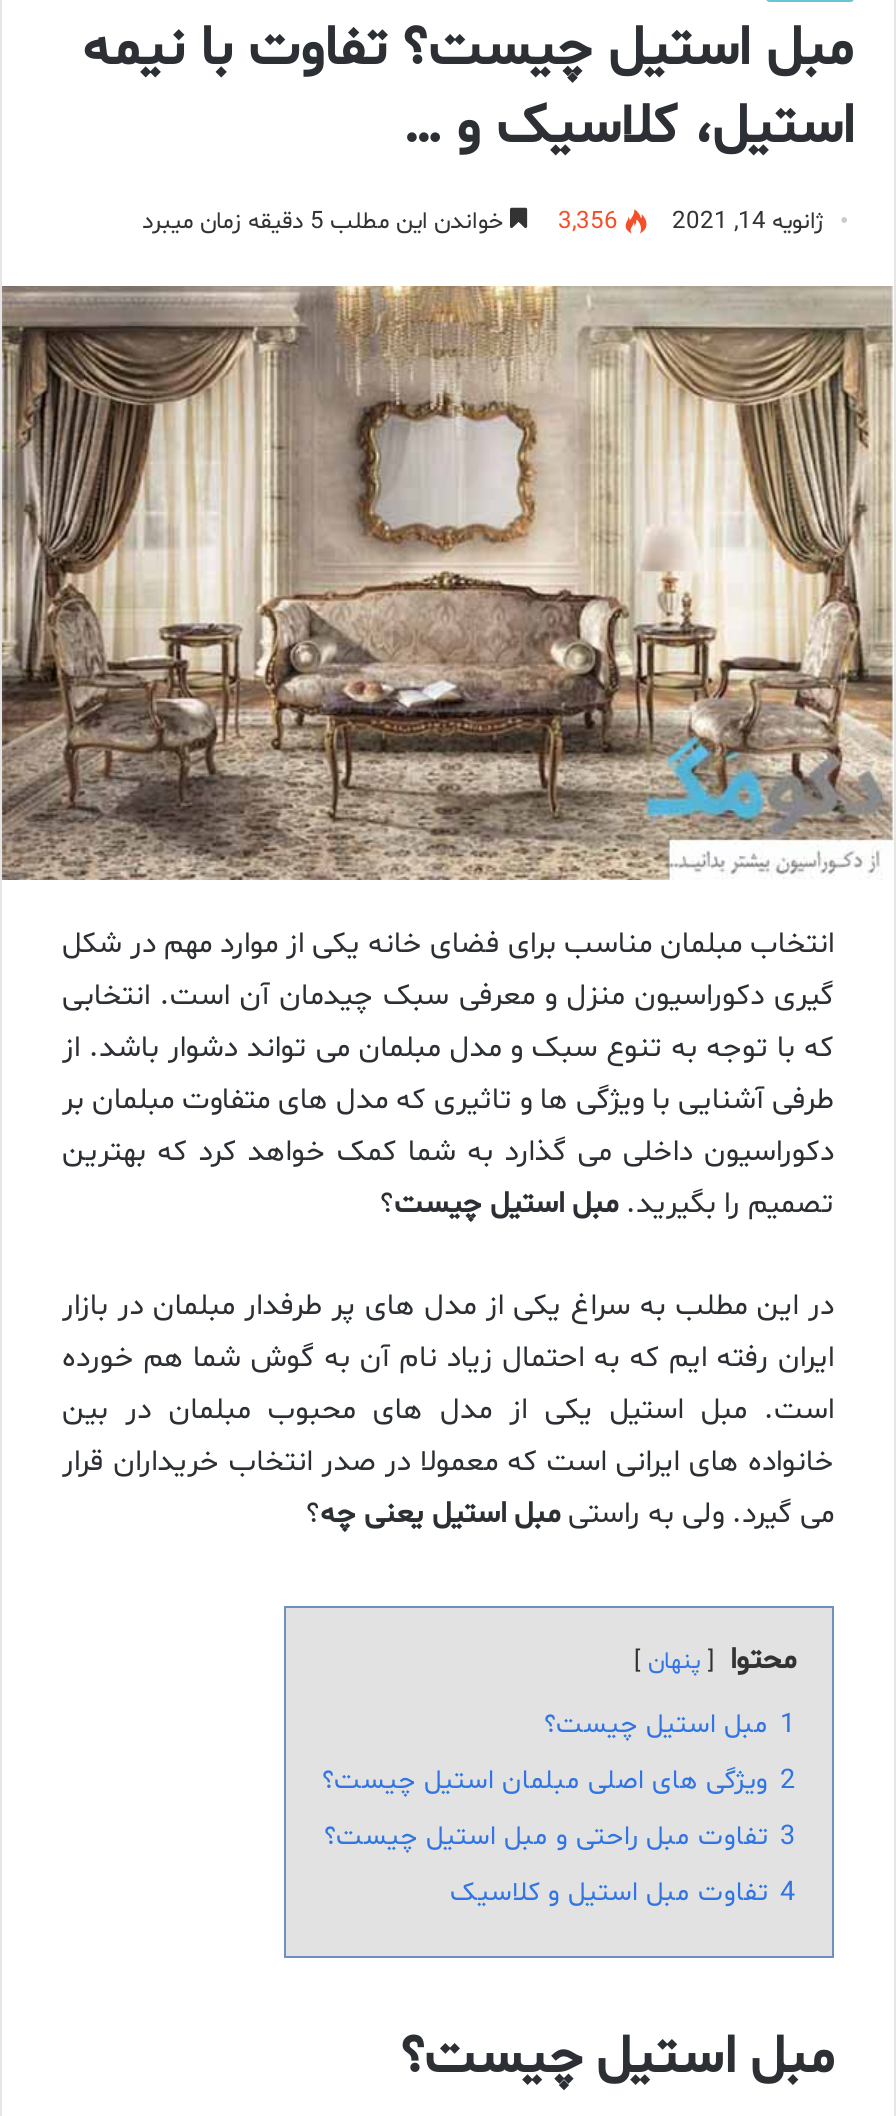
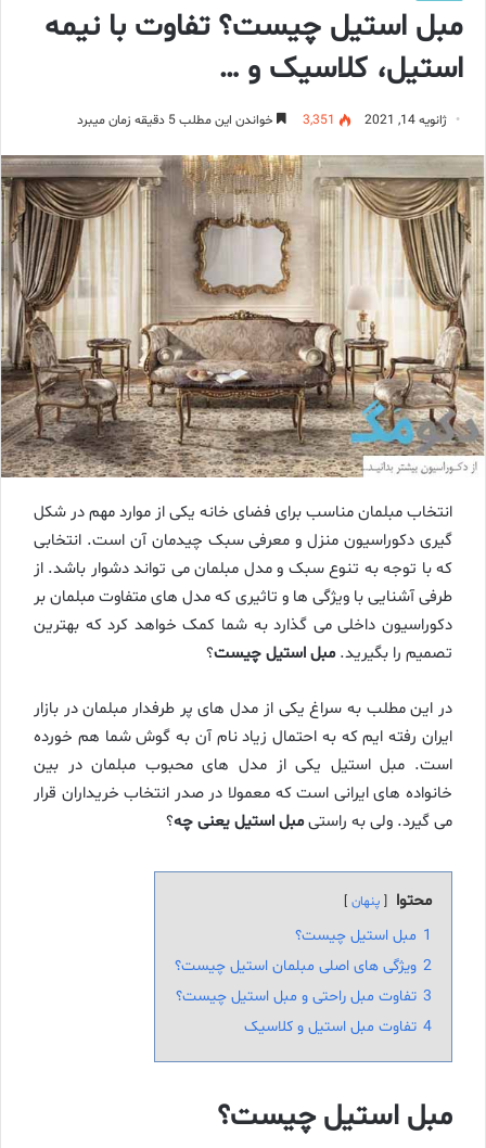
[558,206,618,238] 3,356 -> [303,112,335,129] 3,351

